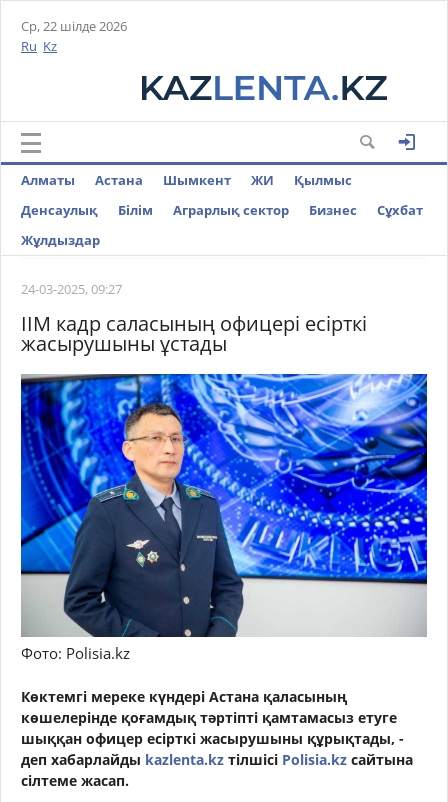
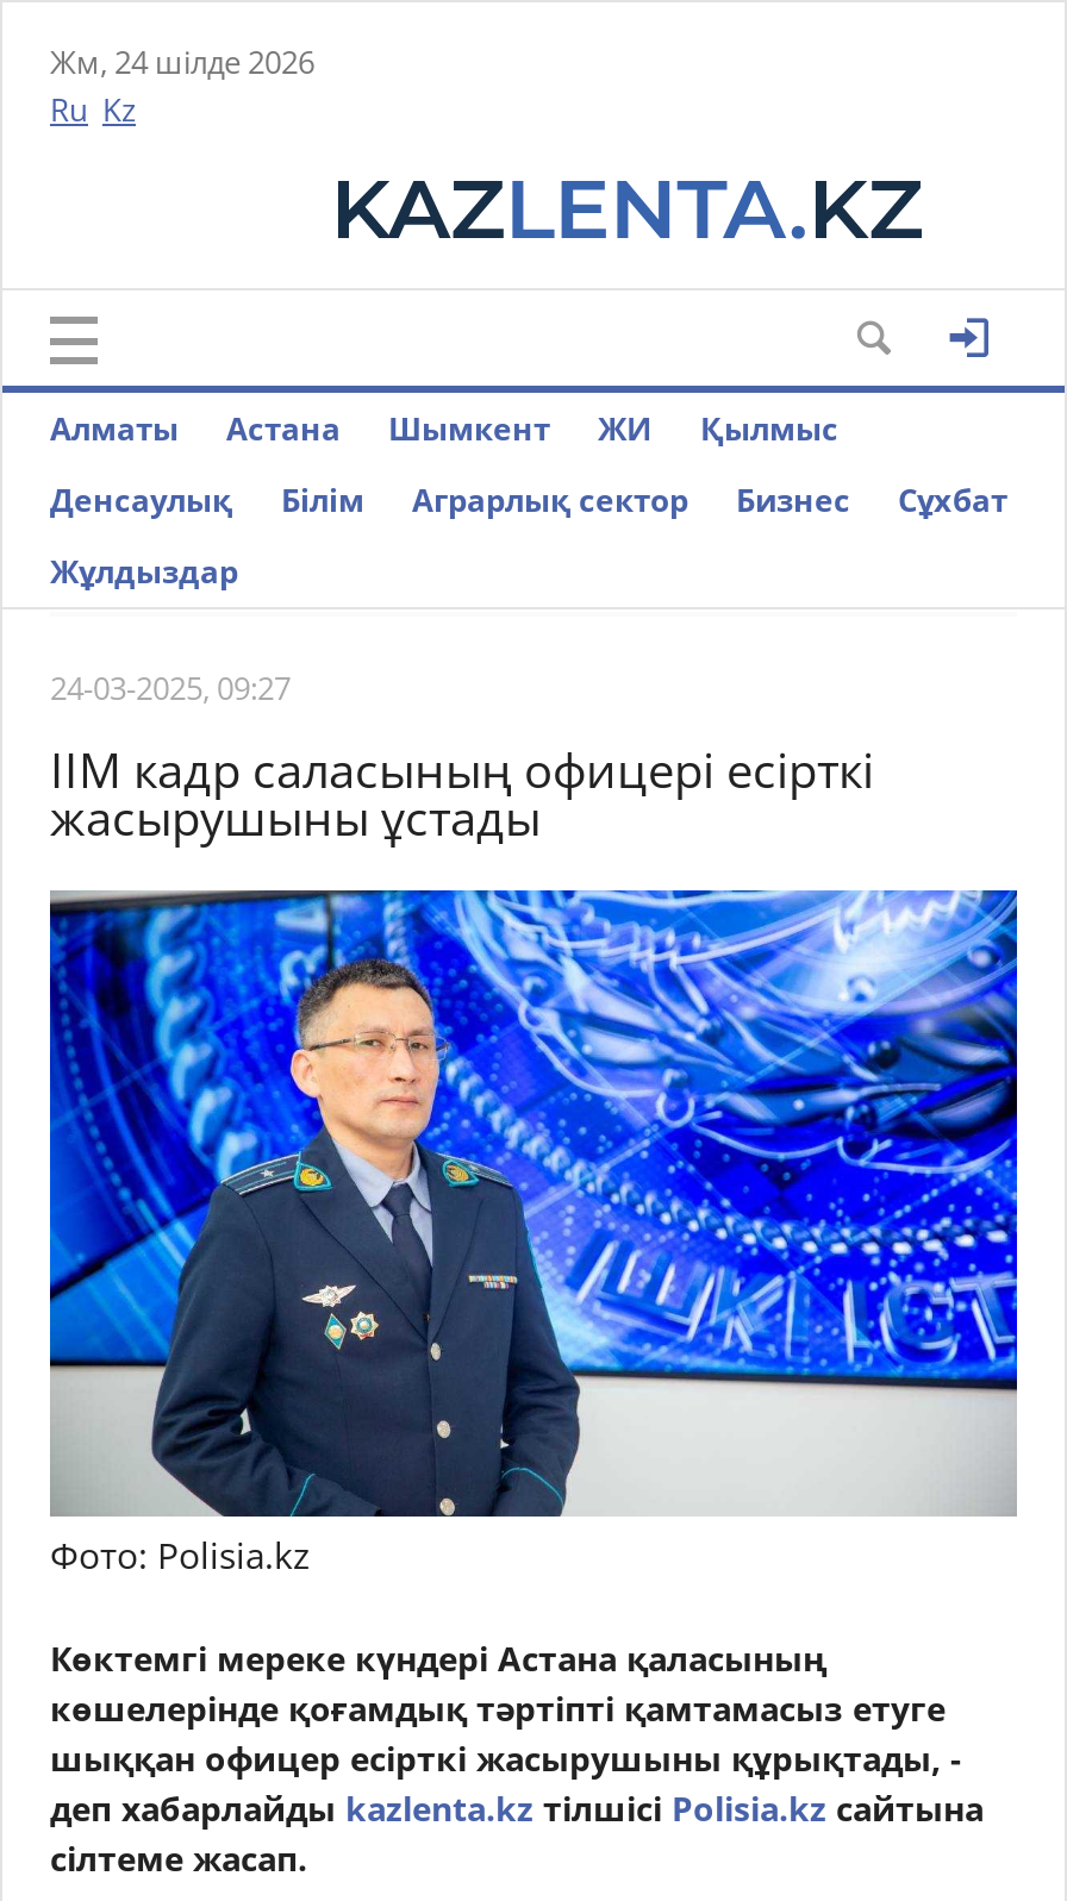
[21,17,127,35] Ср, 22 шілде 2026 -> [50,40,314,83] Жм, 24 шілде 2026

